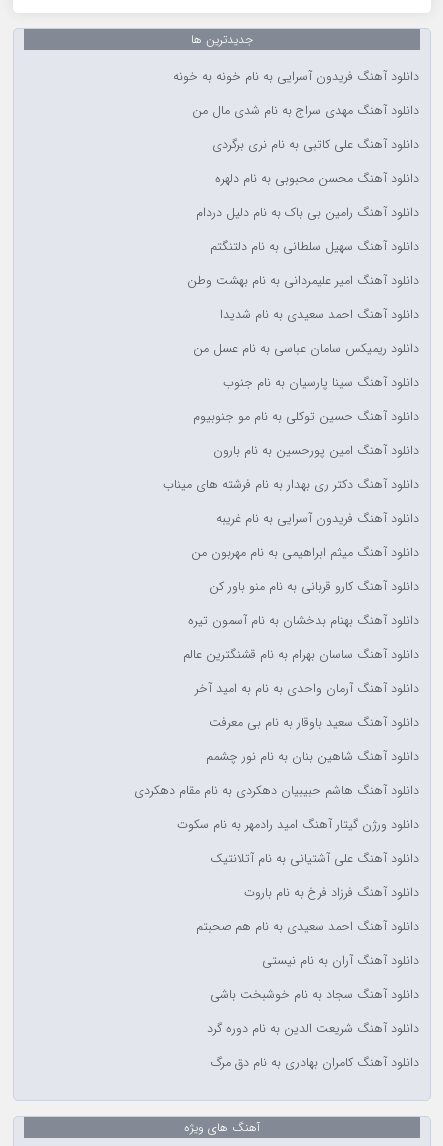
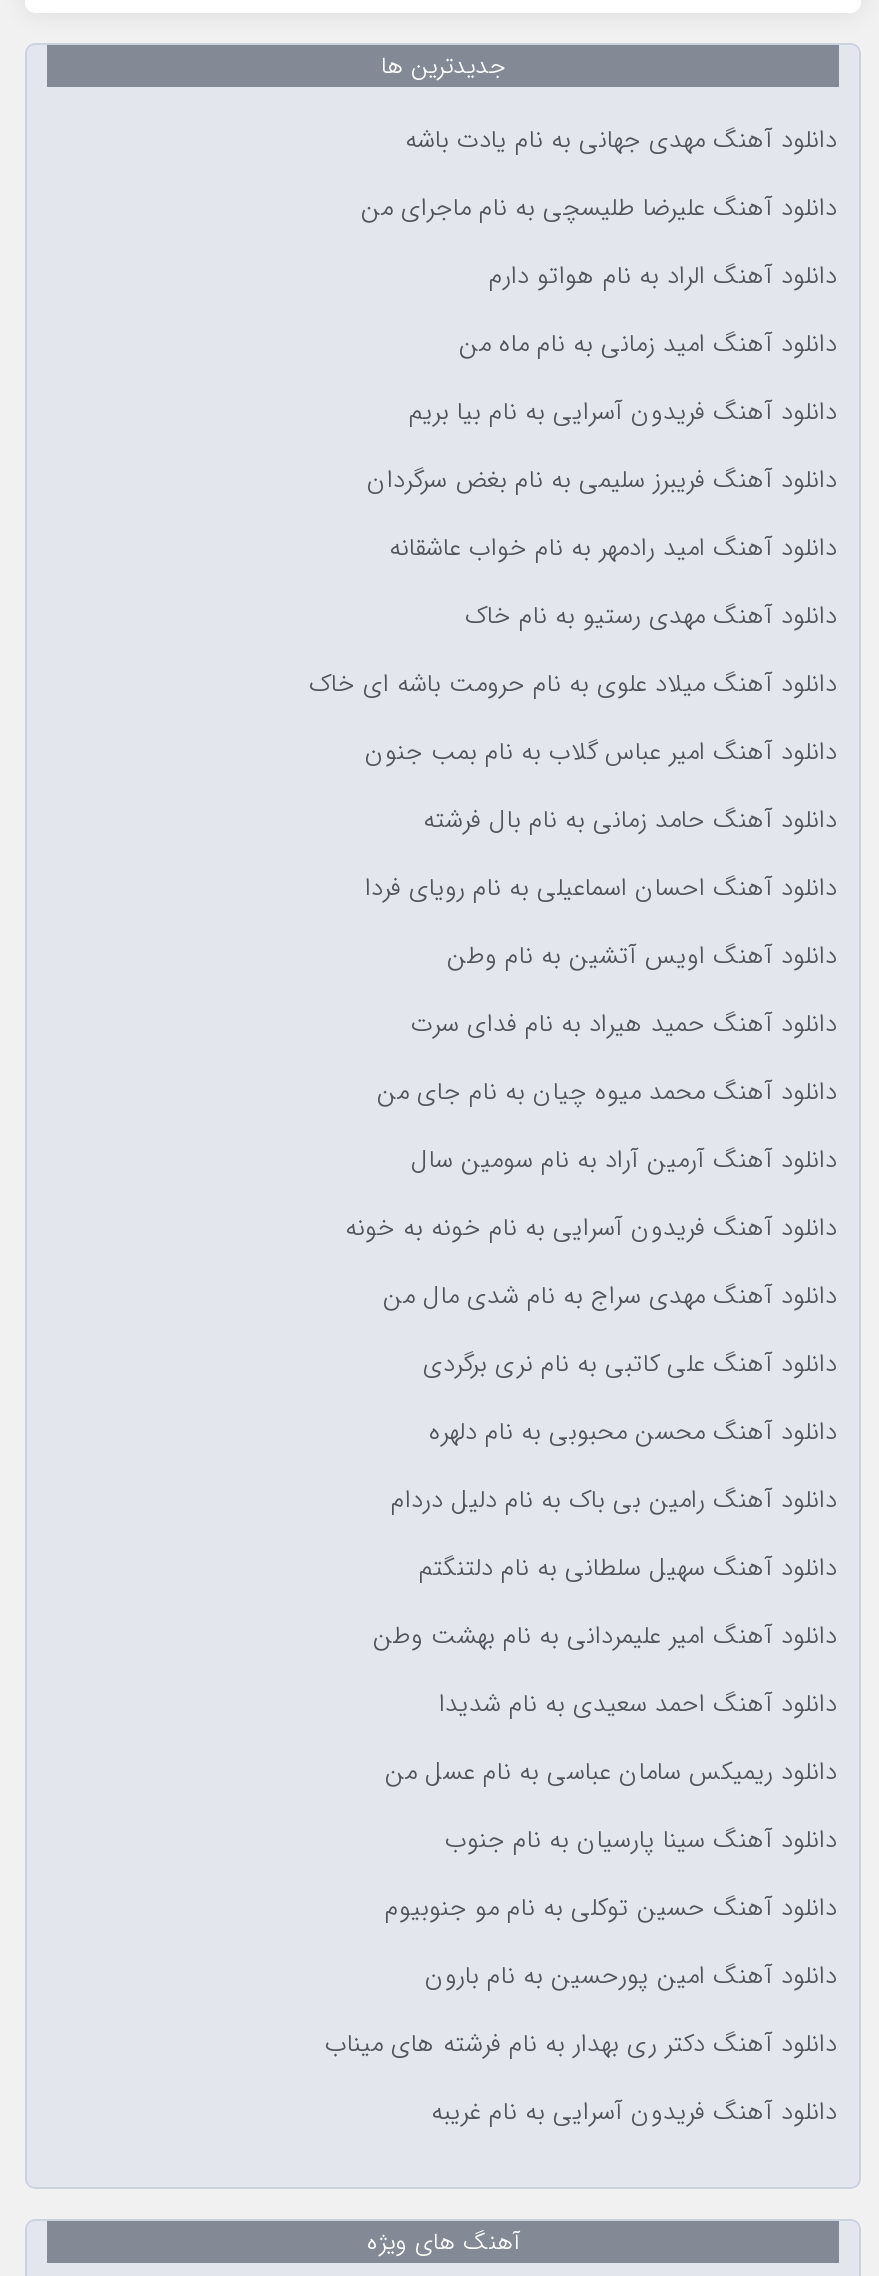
none -> [309,121,837,1181] دانلود آهنگ مهدی جهانی به نام یادت باشه | دانلود آهنگ علیرضا طلیسچی به نام ماجرای من | دانلود آهنگ الراد به نام هواتو دارم | دانلود آهنگ امید زمانی به نام ماه من | دانلود آهنگ فریدون آسرایی به نام بیا بریم | دانلود آهنگ فریبرز سلیمی به نام بغض سرگردان | دانلود آهنگ امید رادمهر به نام خواب عاشقانه | دانلود آهنگ مهدی رستیو به نام خاک | دانلود آهنگ میلاد علوی به نام حرومت باشه ای خاک | دانلود آهنگ امیر عباس گلاب به نام بمب جنون | دانلود آهنگ حامد زمانی به نام بال فرشته | دانلود آهنگ احسان اسماعیلی به نام رویای فردا | دانلود آهنگ اویس آتشین به نام وطن | دانلود آهنگ حمید هیراد به نام فدای سرت | دانلود آهنگ محمد میوه چیان به نام جای من | دانلود آهنگ آرمین آراد به نام سومین سال
moved [163,67,419,529] -> [325,1209,837,2133]: دانلود آهنگ فریدون آسرایی به نام خونه به خونه | دانلود آهنگ مهدی سراج به نام شدی مال من | دانلود آهنگ علی کاتبی به نام نری برگردی | ... | دانلود آهنگ دکتر ری بهدار به نام فرشته های میناب | دانلود آهنگ فریدون آسرایی به نام غریبه
[134,543,419,1073] دانلود آهنگ میثم ابراهیمی به نام مهربون من | دانلود آهنگ کارو قربانی به نام منو باور کن | دانلود آهنگ بهنام بدخشان به نام آسمون تیره | دانلود آهنگ ساسان بهرام به نام قشنگترین عالم | دانلود آهنگ آرمان واحدی به نام به امید آخر | دانلود آهنگ سعید باوقار به نام بی معرفت | دانلود آهنگ شاهین بنان به نام نور چشمم | دانلود آهنگ هاشم حبیبیان دهکردی به نام مقام دهکردی | دانلود ورژن گیتار آهنگ امید رادمهر به نام سکوت | دانلود آهنگ علی آشتیانی به نام آتلانتیک | دانلود آهنگ فرزاد فرخ به نام باروت | دانلود آهنگ احمد سعیدی به نام هم صحبتم | دانلود آهنگ آران به نام نیستی | دانلود آهنگ سجاد به نام خوشبخت باشی | دانلود آهنگ شریعت الدین به نام دوره گرد | دانلود آهنگ کامران بهادری به نام دق مرگ -> none

